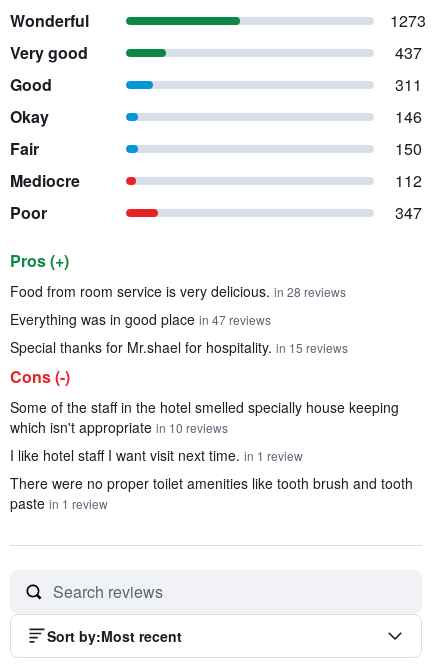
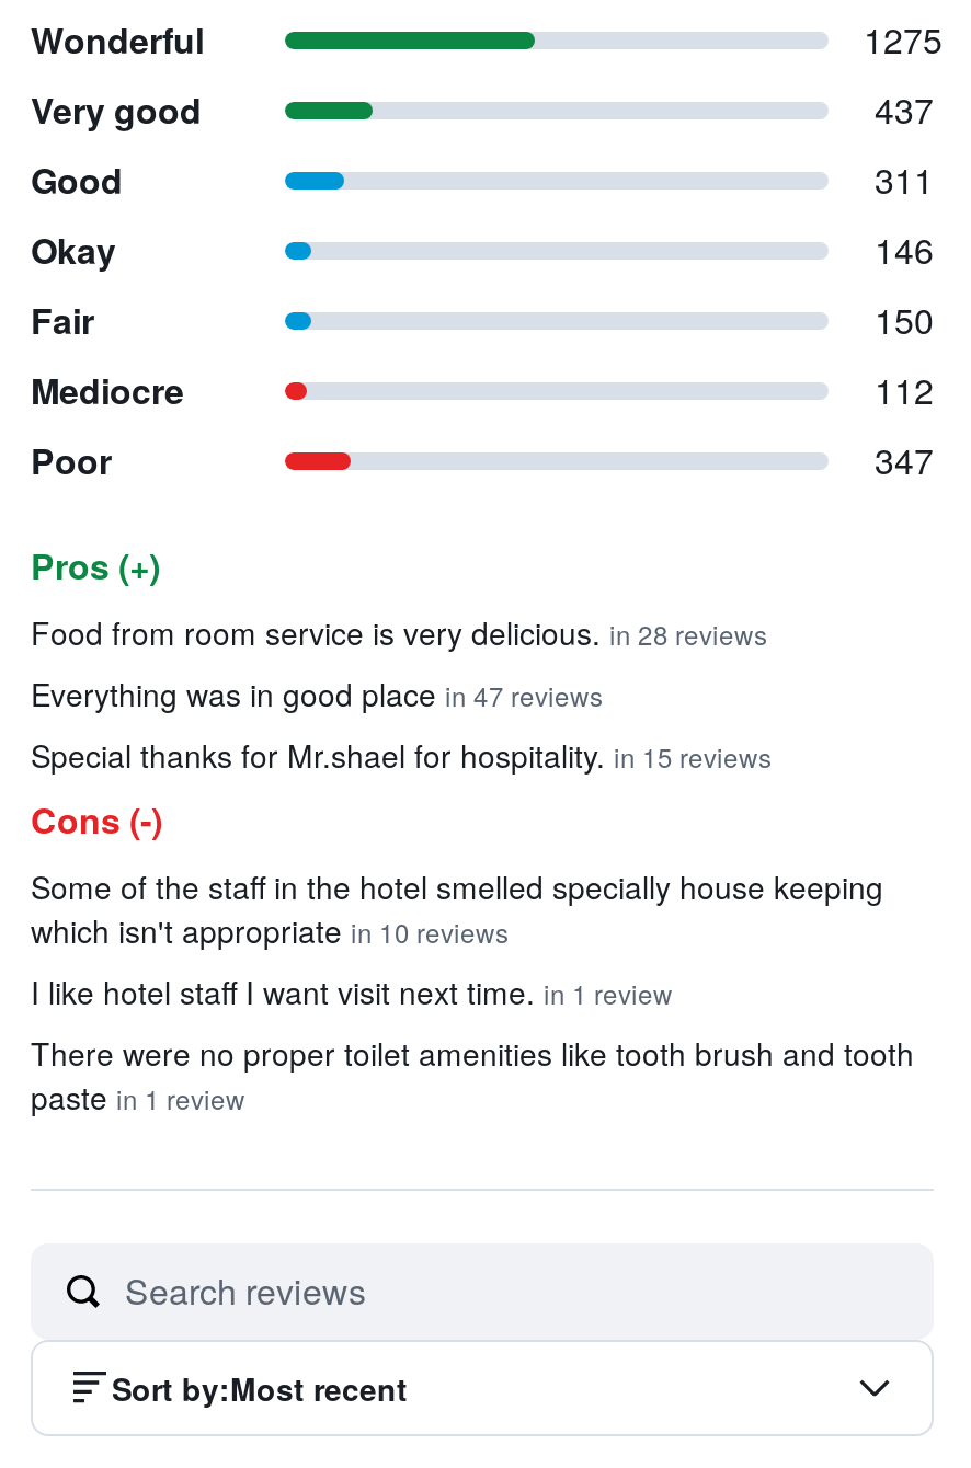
[390,9,426,32] 1273 -> [864,14,943,65] 1275

